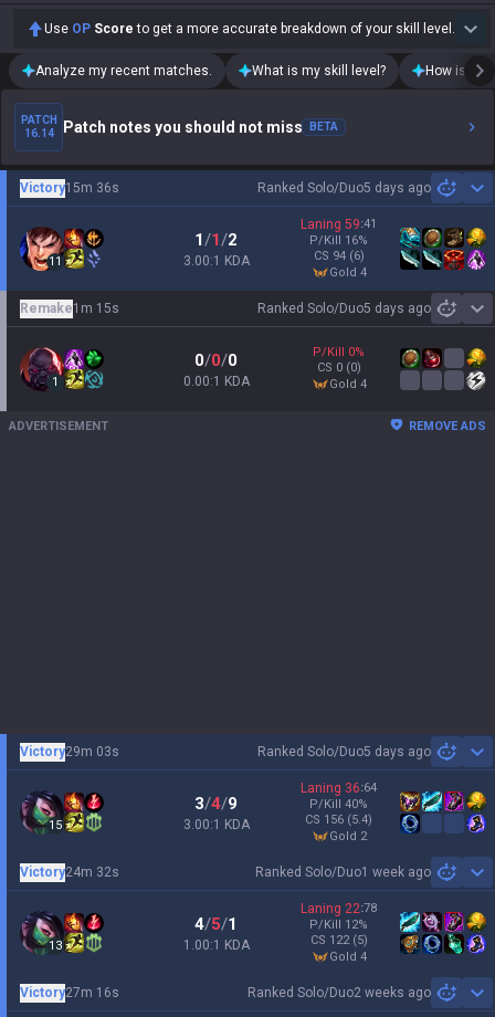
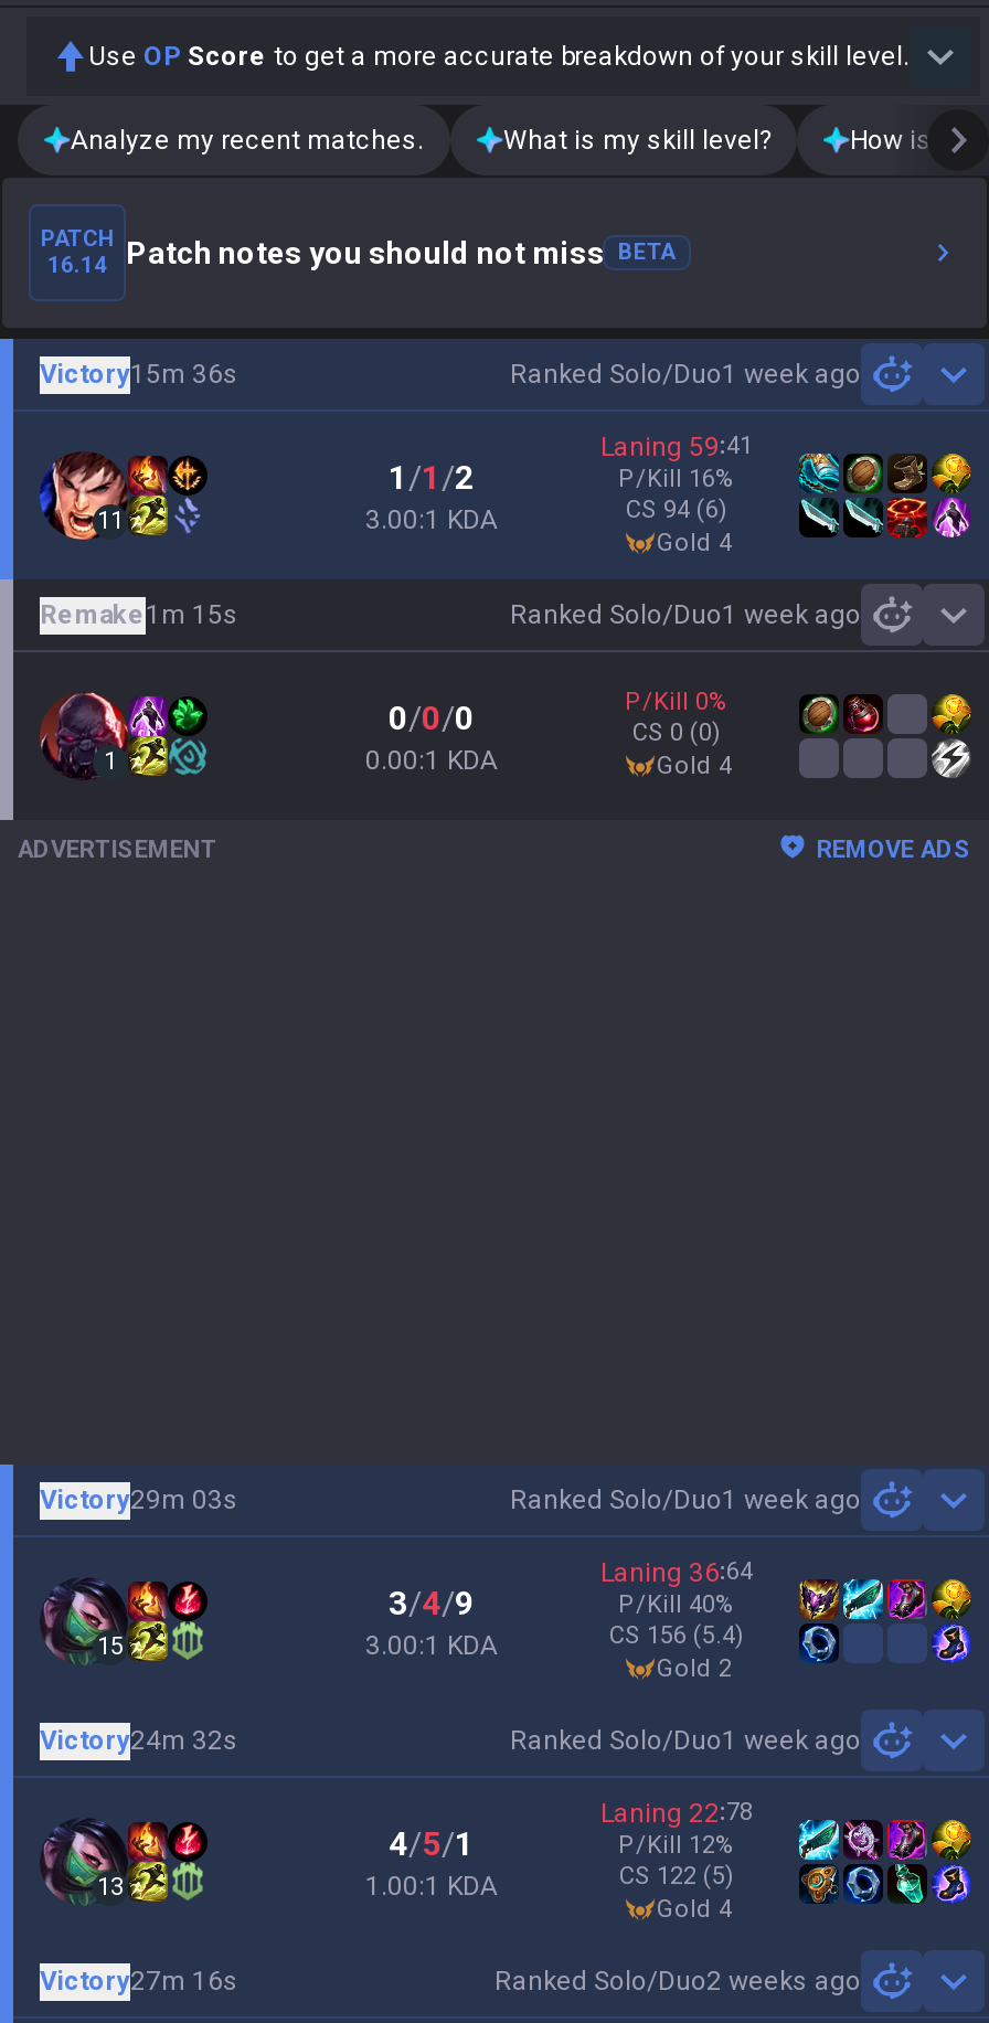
[257,180,431,196] Ranked Solo/Duo5 days ago -> [510,358,861,390] Ranked Solo/Duo1 week ago
[257,300,431,316] Ranked Solo/Duo5 days ago -> [510,598,861,630] Ranked Solo/Duo1 week ago
[257,743,431,759] Ranked Solo/Duo5 days ago -> [510,1483,861,1515] Ranked Solo/Duo1 week ago

